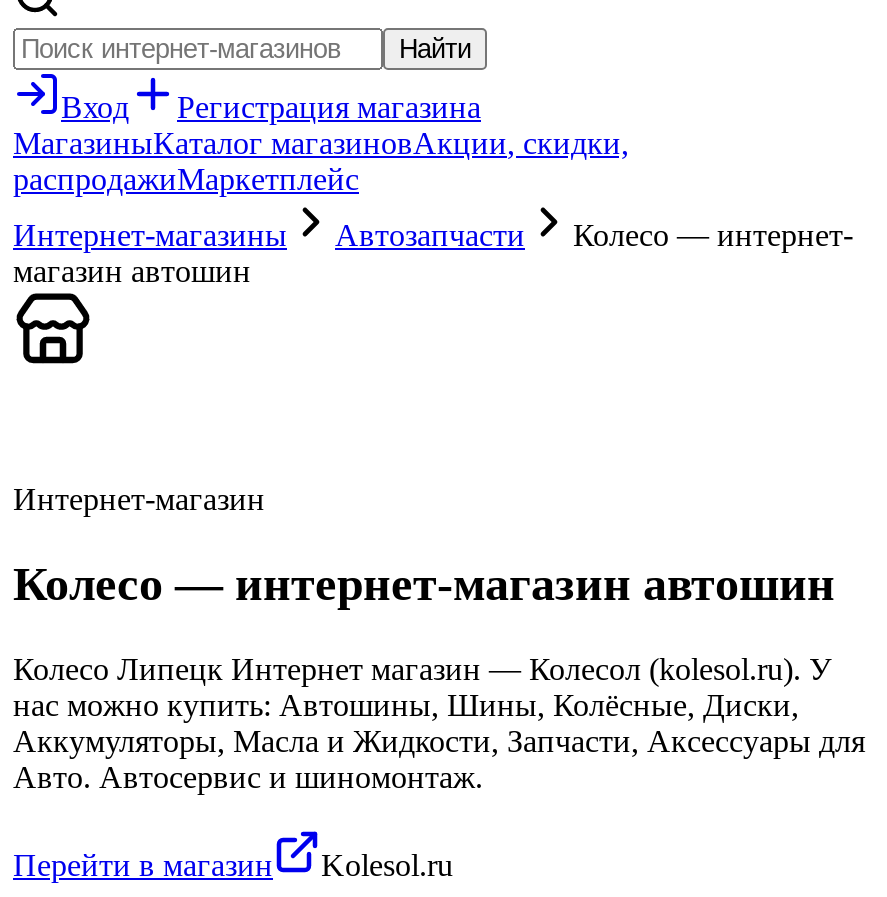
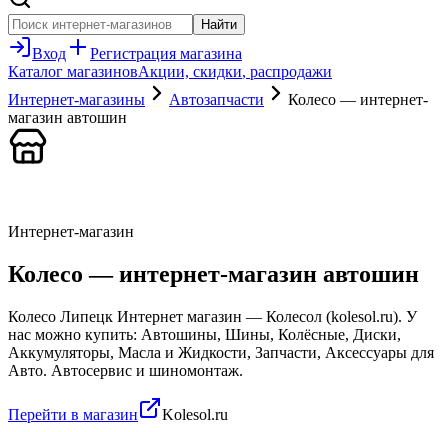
[13,126,629,196] МагазиныКаталог магазиновАкции, скидки, | распродажиМаркетплейс -> [8,63,332,80] Каталог магазиновАкции, скидки, распродажи

